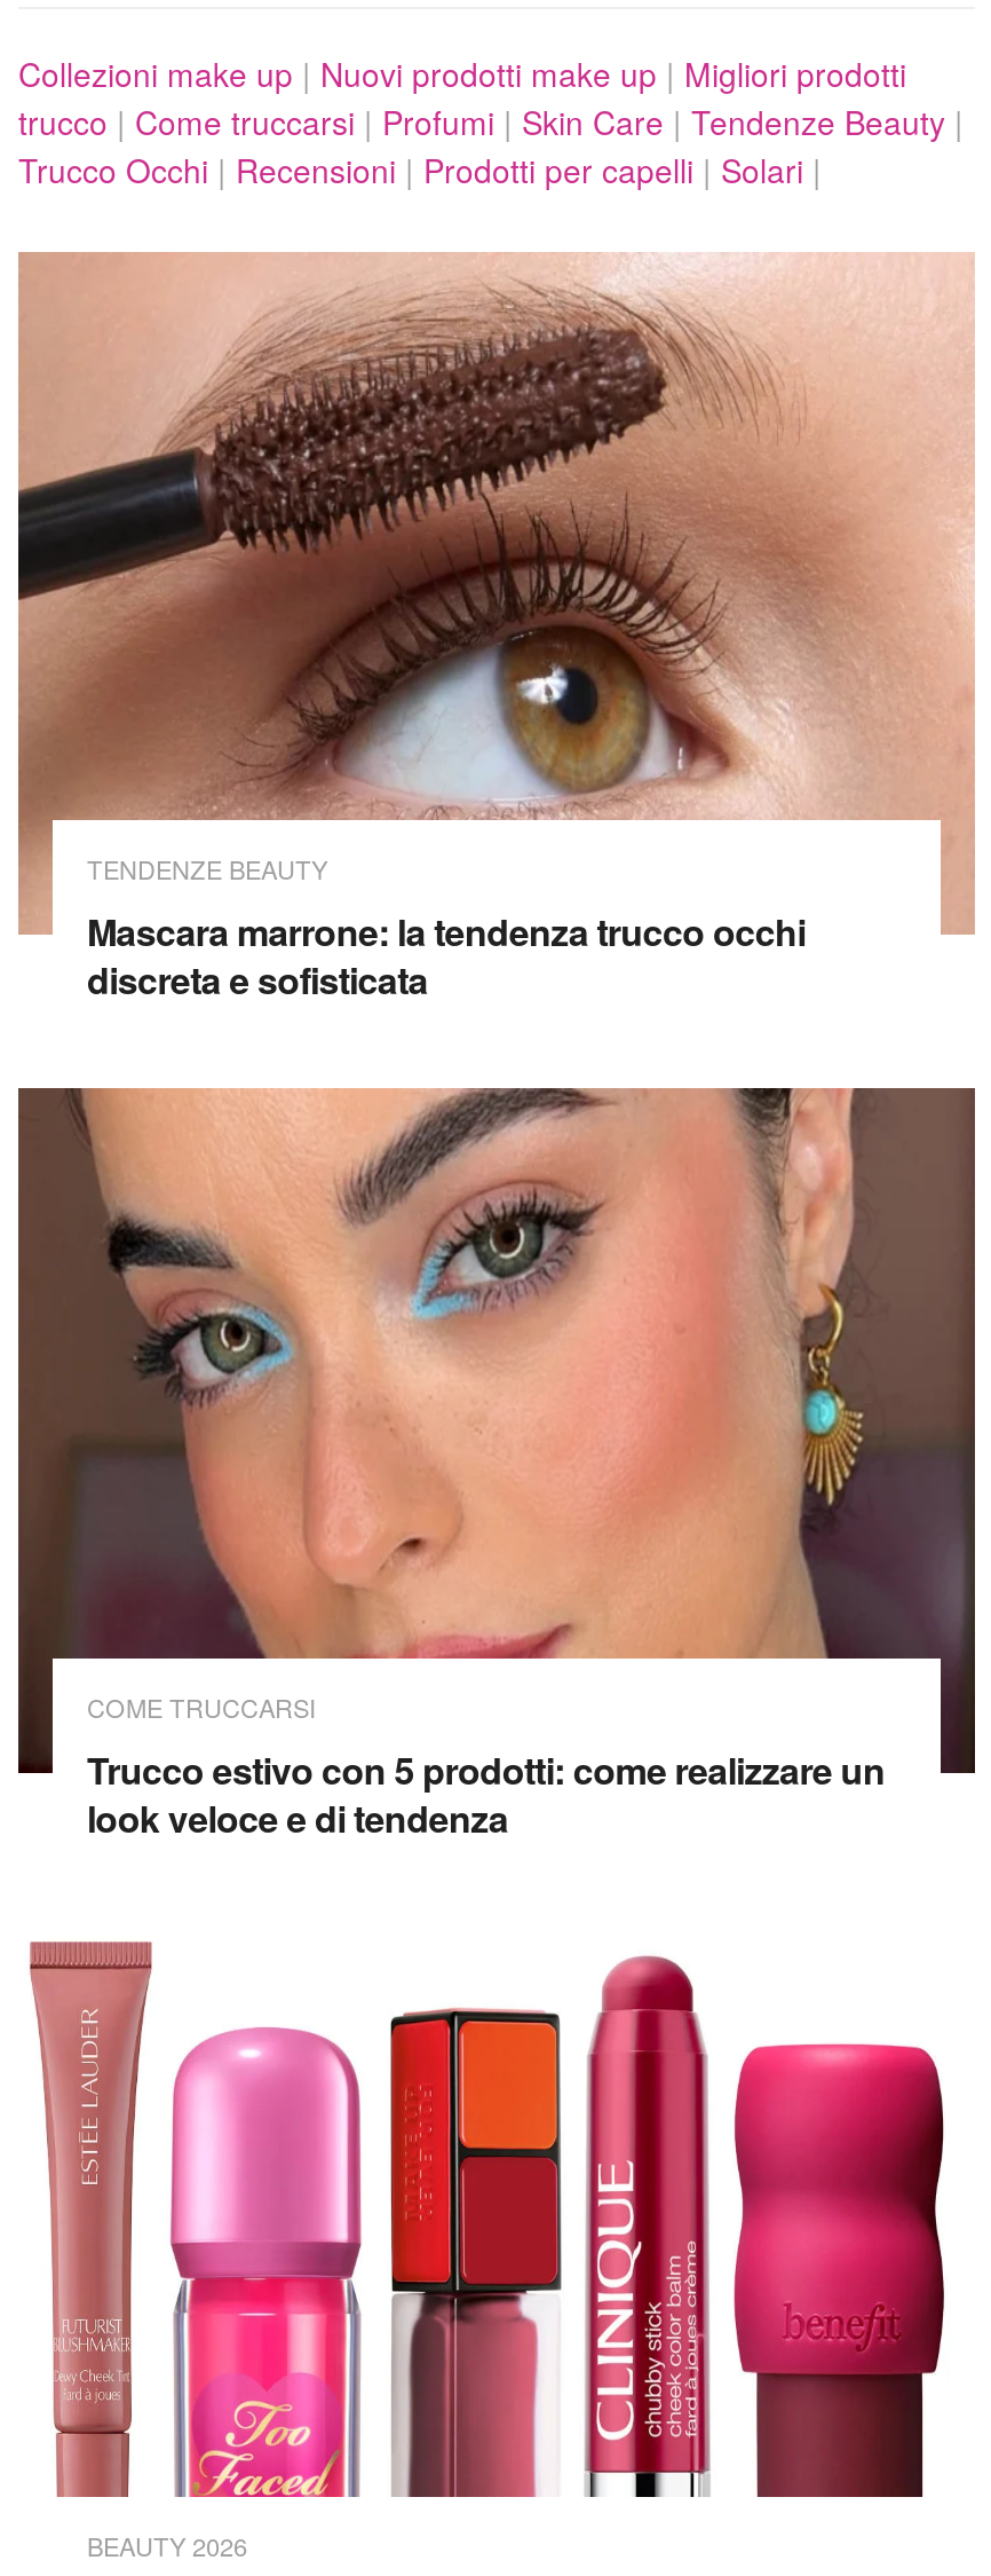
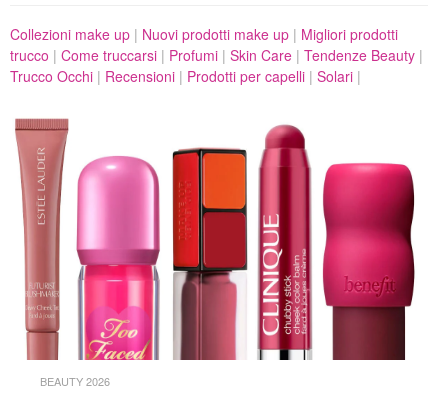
[16,250,977,1007] [image] | TENDENZE BEAUTY | Mascara marrone: la tendenza trucco occhi | discreta e sofisticata -> none
[16,1086,977,1845] [image] | COME TRUCCARSI | Trucco estivo con 5 prodotti: come realizzare un | look veloce e di tendenza -> none

